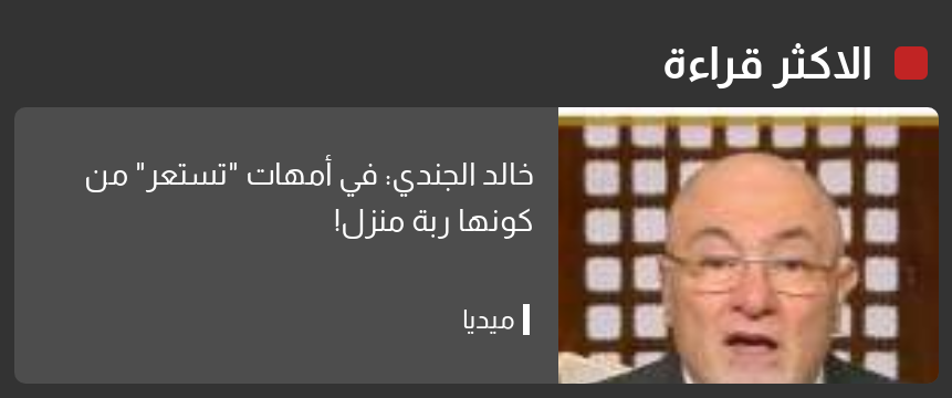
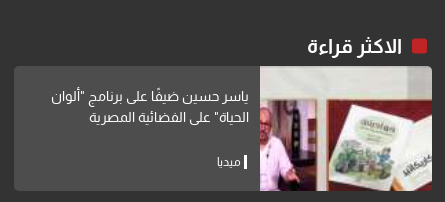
[84,109,939,386] [image] | خالد الجندي: في أمهات "تستعر" من | كونها ربة منزل! -> [51,66,433,192] [image] | ياسر حسين ضيفًا على برنامج "ألوان | الحياة" على الفضائية المصرية

